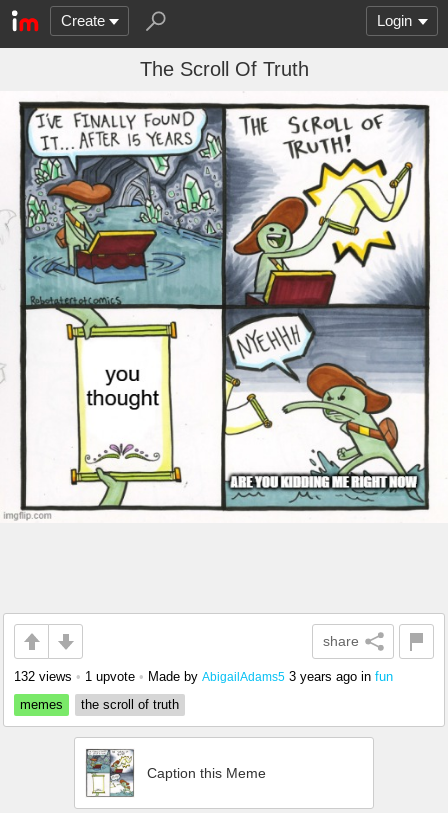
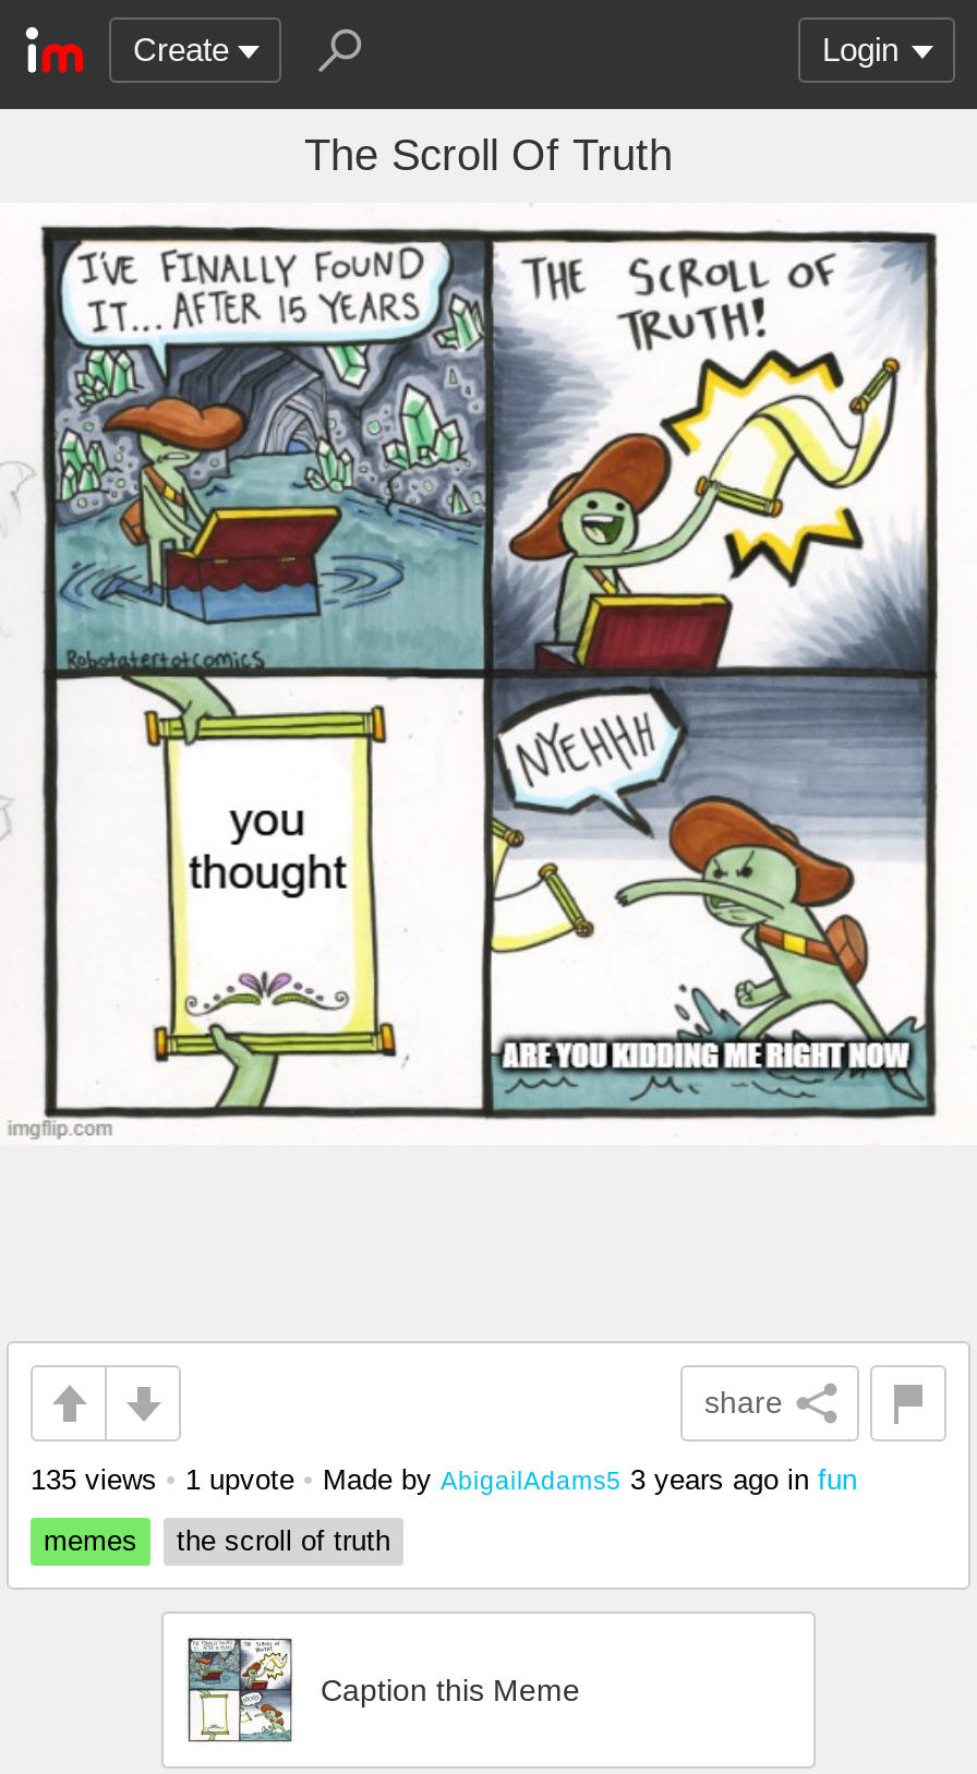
[14,669,393,684] 132 views • 1 upvote • Made by AbigailAdams5 3 years ago in fun -> [31,1464,857,1497] 135 views • 1 upvote • Made by AbigailAdams5 3 years ago in fun

